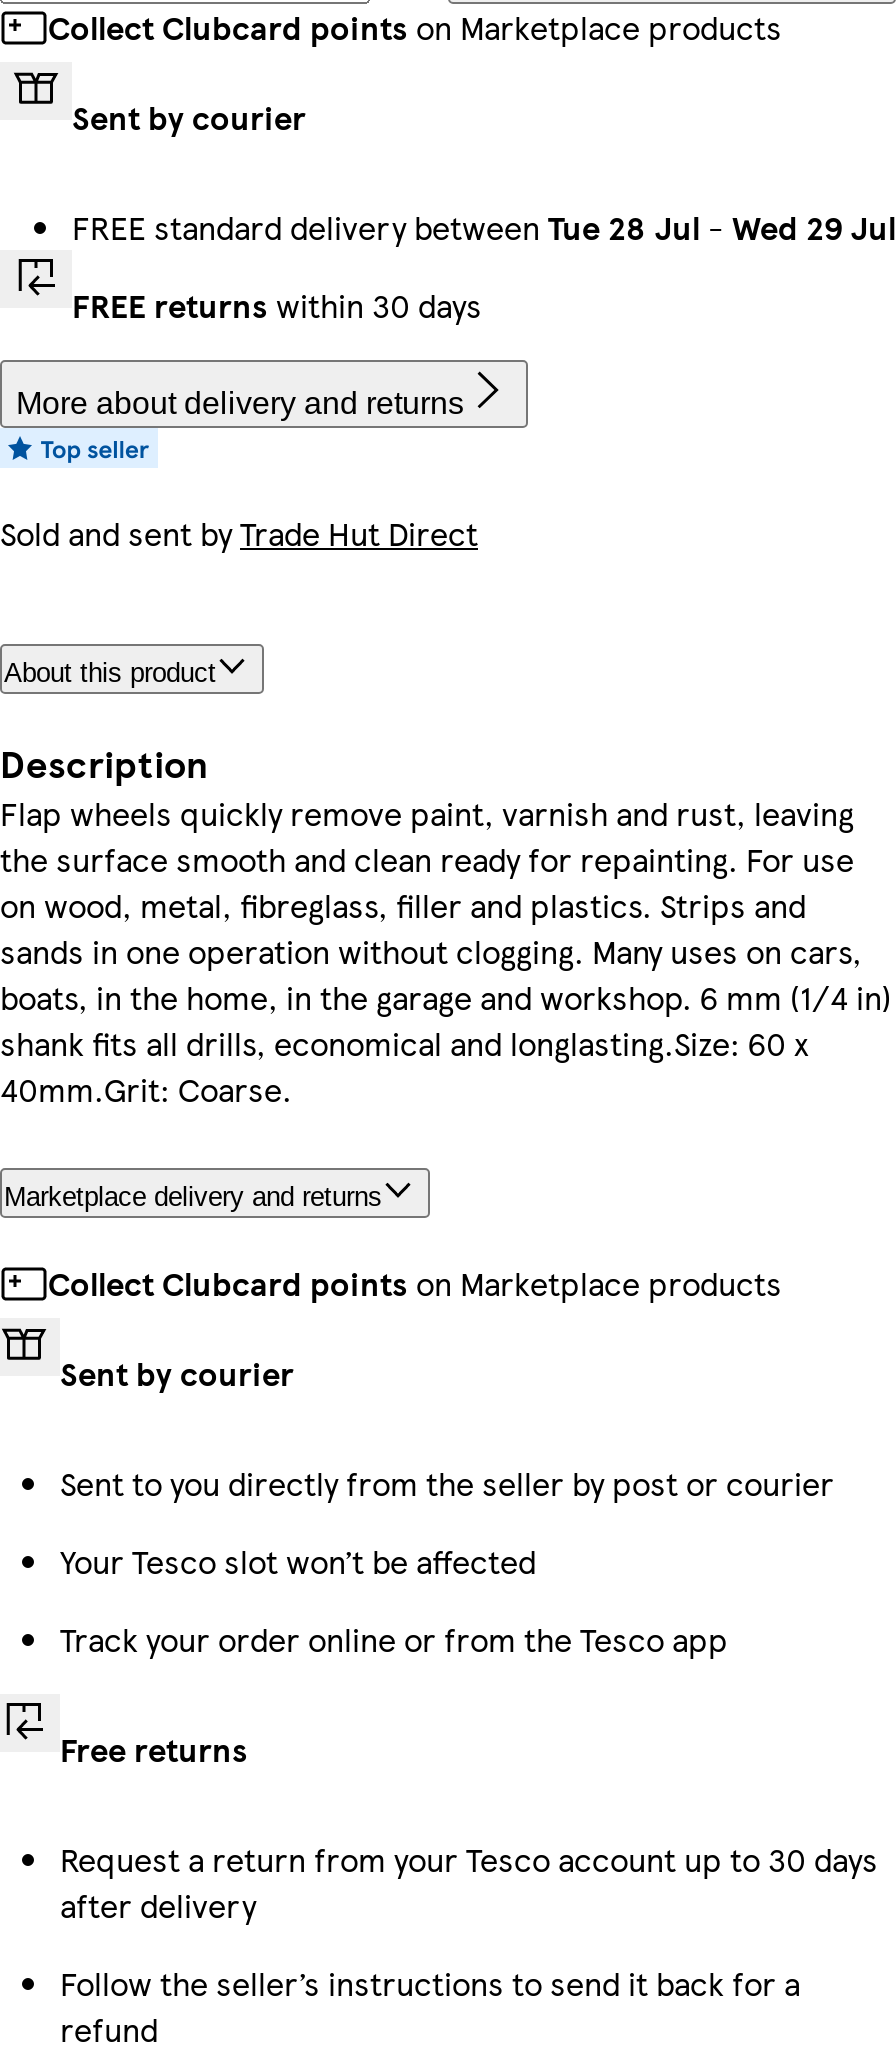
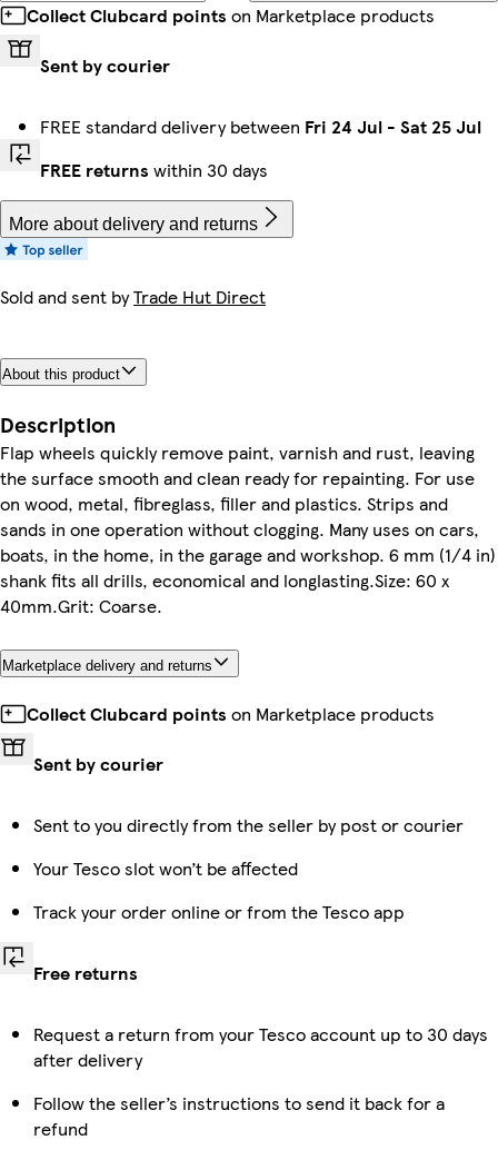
[72,204,896,250] FREE standard delivery between Tue 28 Jul - Wed 29 Jul -> [40,113,481,139] FREE standard delivery between Fri 24 Jul - Sat 25 Jul

